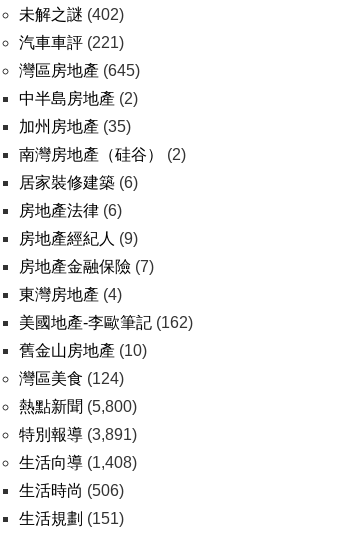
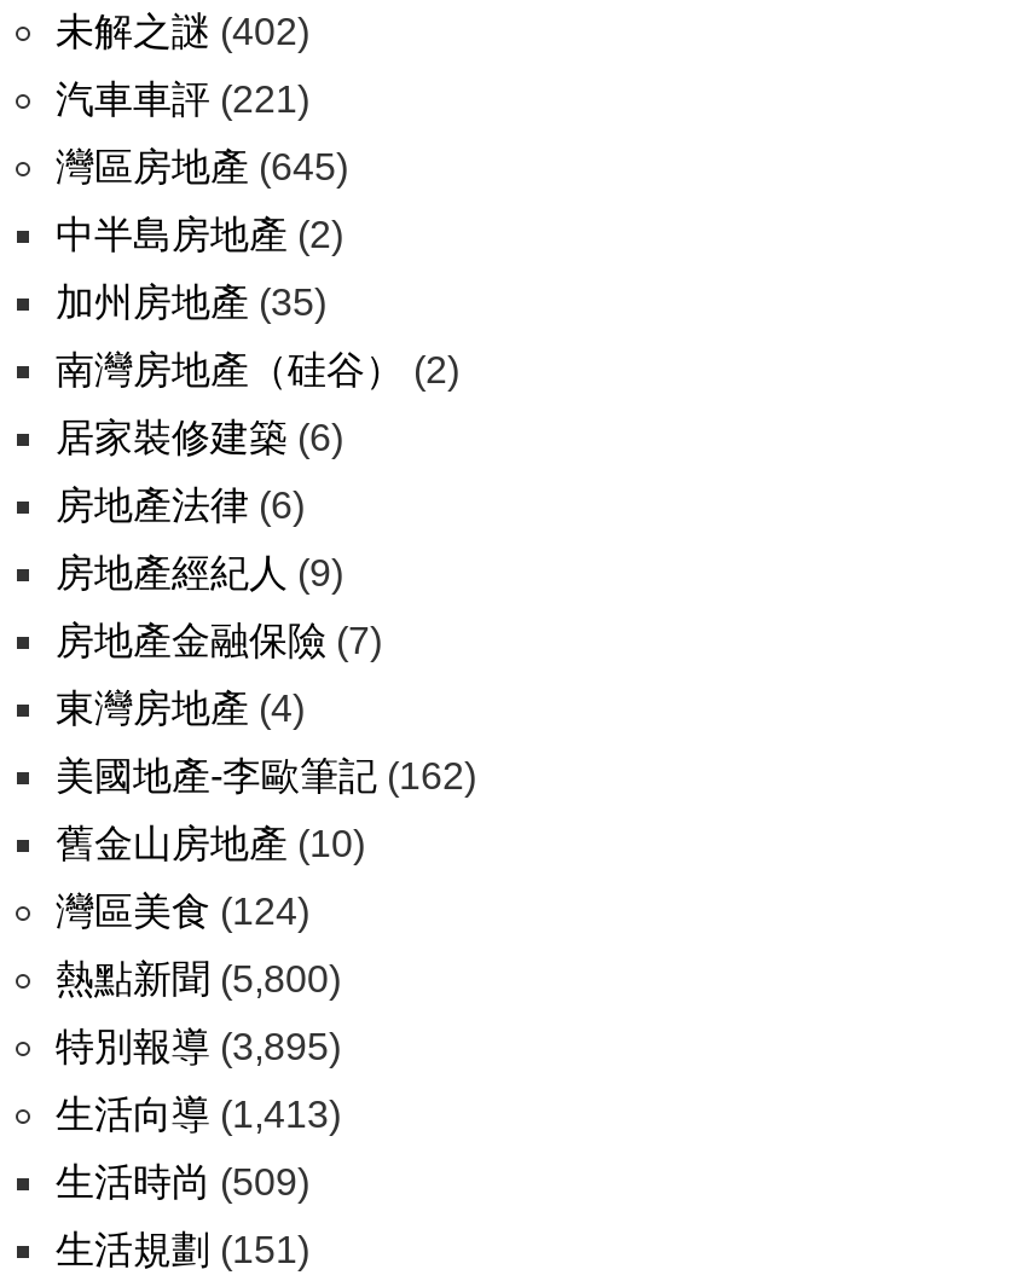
[19,426,137,443] 特別報導(3,891) -> [56,1026,341,1067] 特別報導(3,895)
[19,454,137,471] 生活向導(1,408) -> [56,1094,341,1135] 生活向導(1,413)
[19,482,124,499] 生活時尚(506) -> [56,1161,309,1202] 生活時尚(509)

